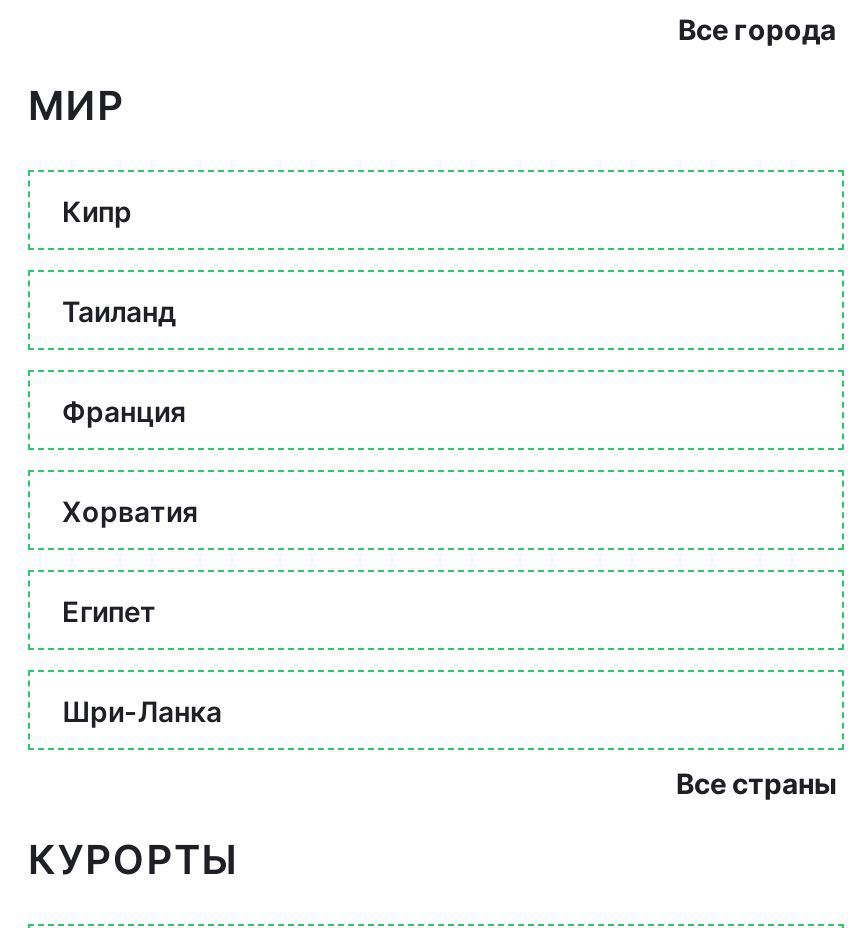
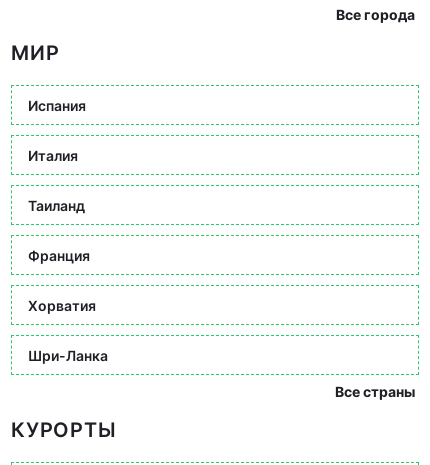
[62,193,132,227] Кипр -> [28,96,86,163] Испания | Италия
moved [62,293,198,527] -> [28,196,96,313]: Таиланд | Франция | Хорватия
[62,593,156,627] Египет -> none

